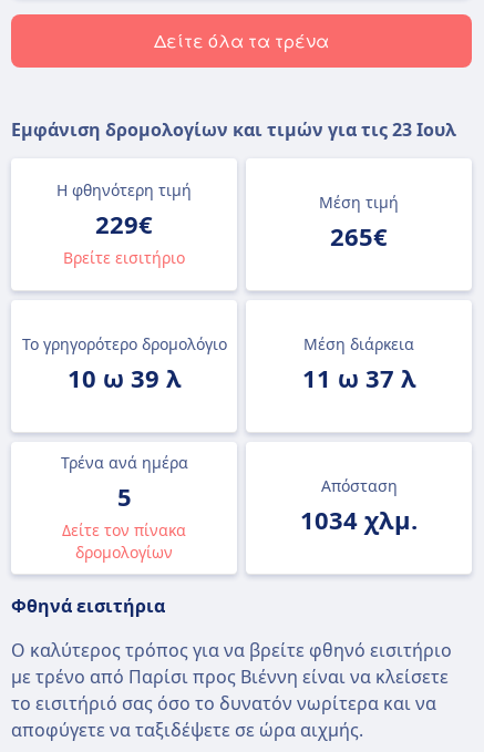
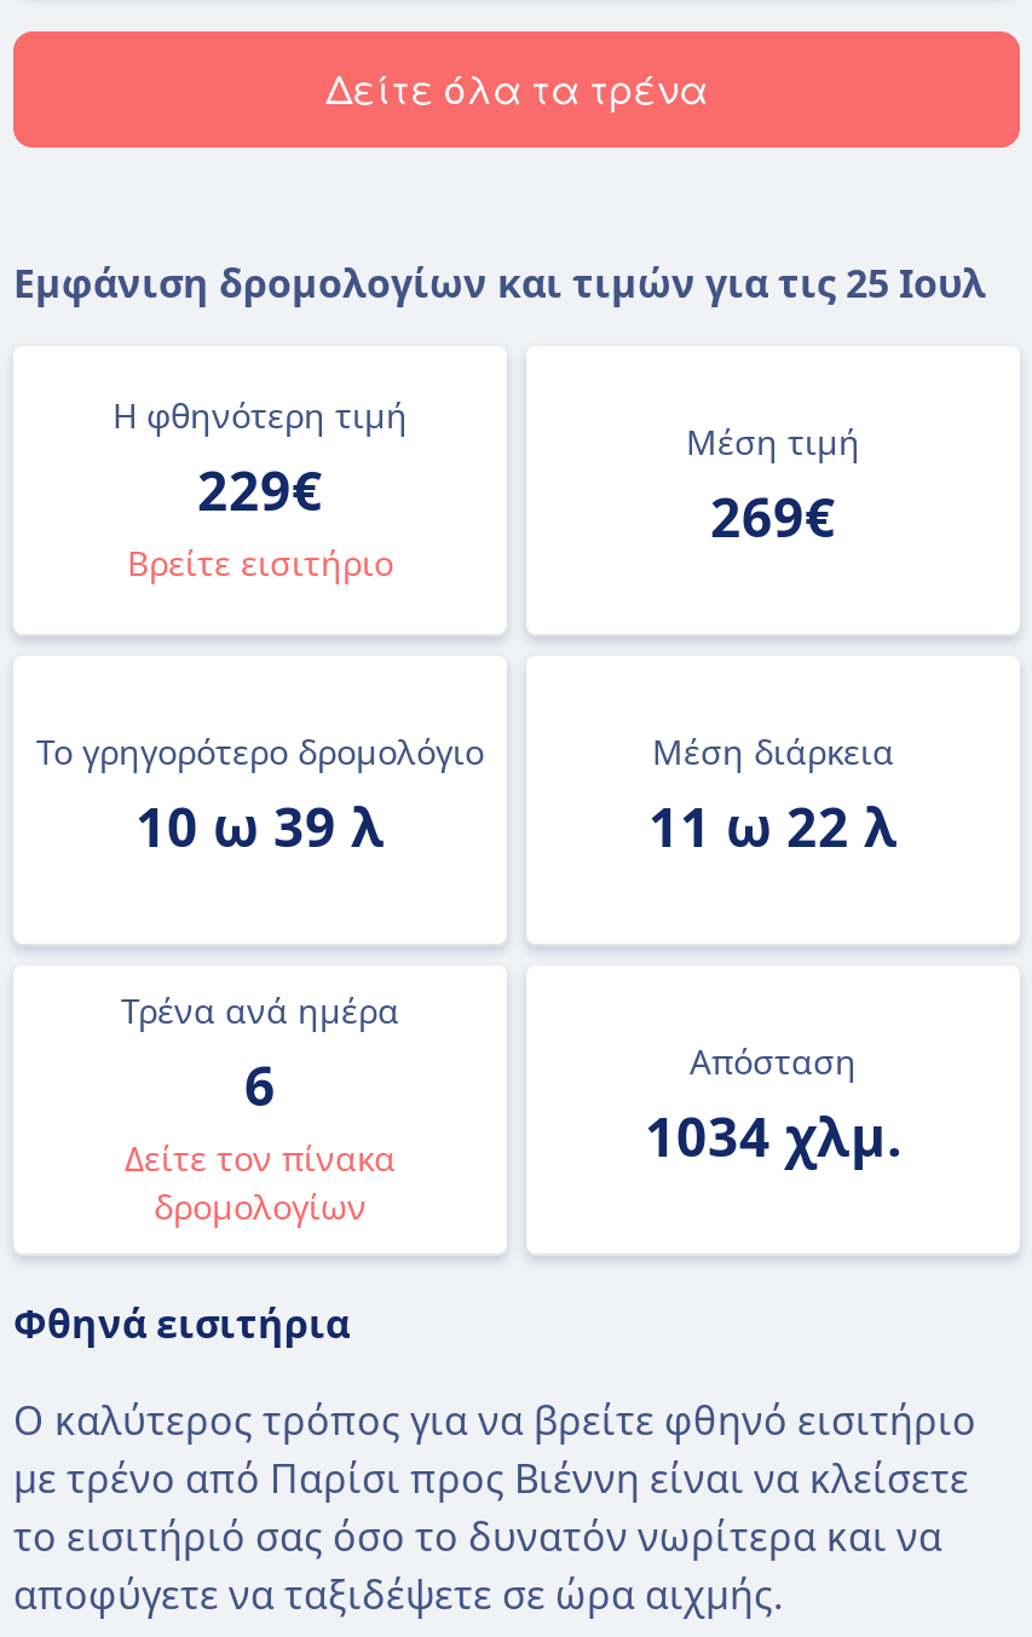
[11,117,456,142] Εμφάνιση δρομολογίων και τιμών για τις 23 Ιουλ -> [13,256,986,310] Εμφάνιση δρομολογίων και τιμών για τις 25 Ιουλ
[330,219,388,253] 265€ -> [710,479,836,552] 269€
[302,361,416,394] 11 ω 37 λ -> [648,789,898,861] 11 ω 22 λ
[117,480,131,513] 5 -> [244,1048,276,1120] 6

